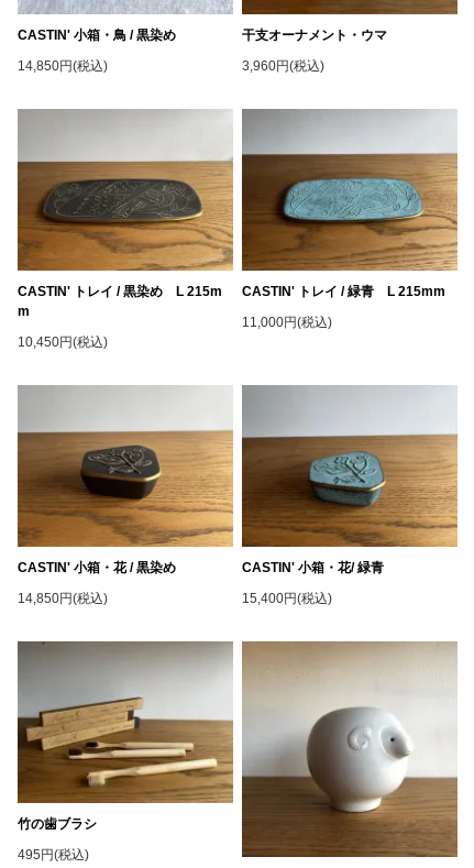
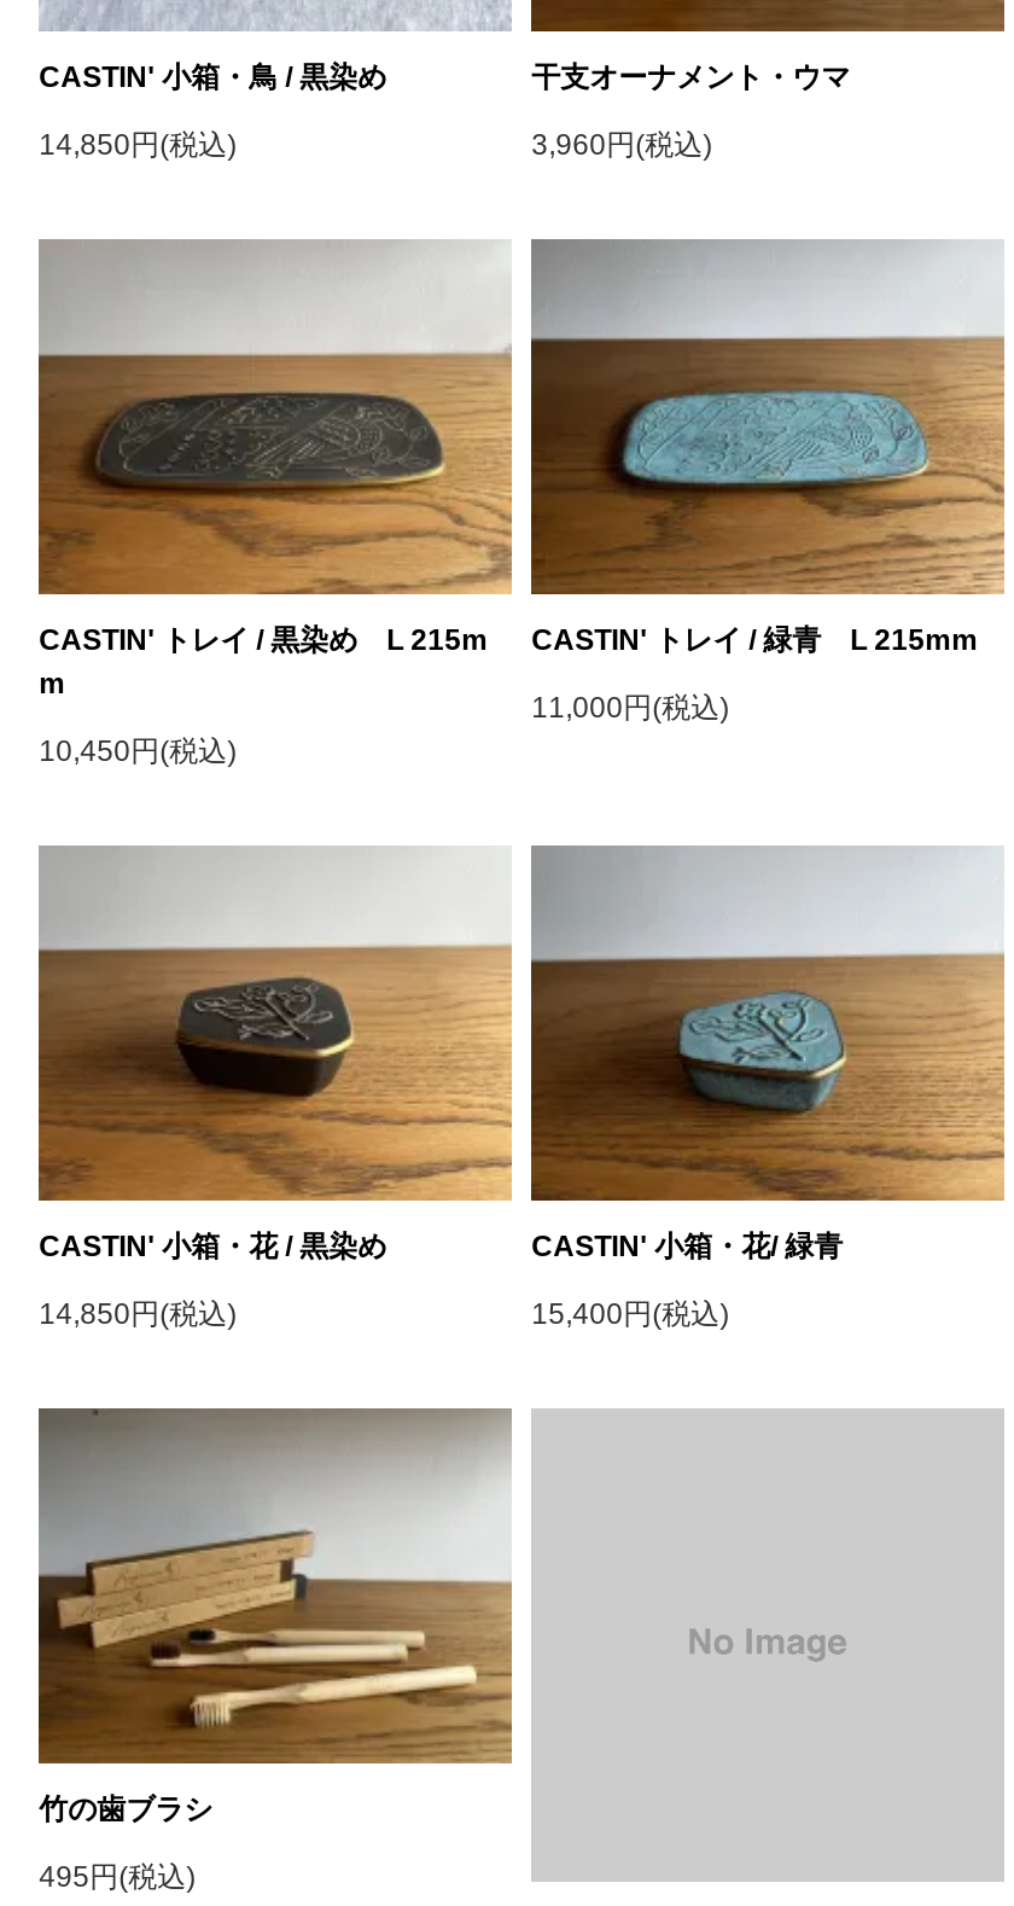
[241,641,458,858] [image] -> none

